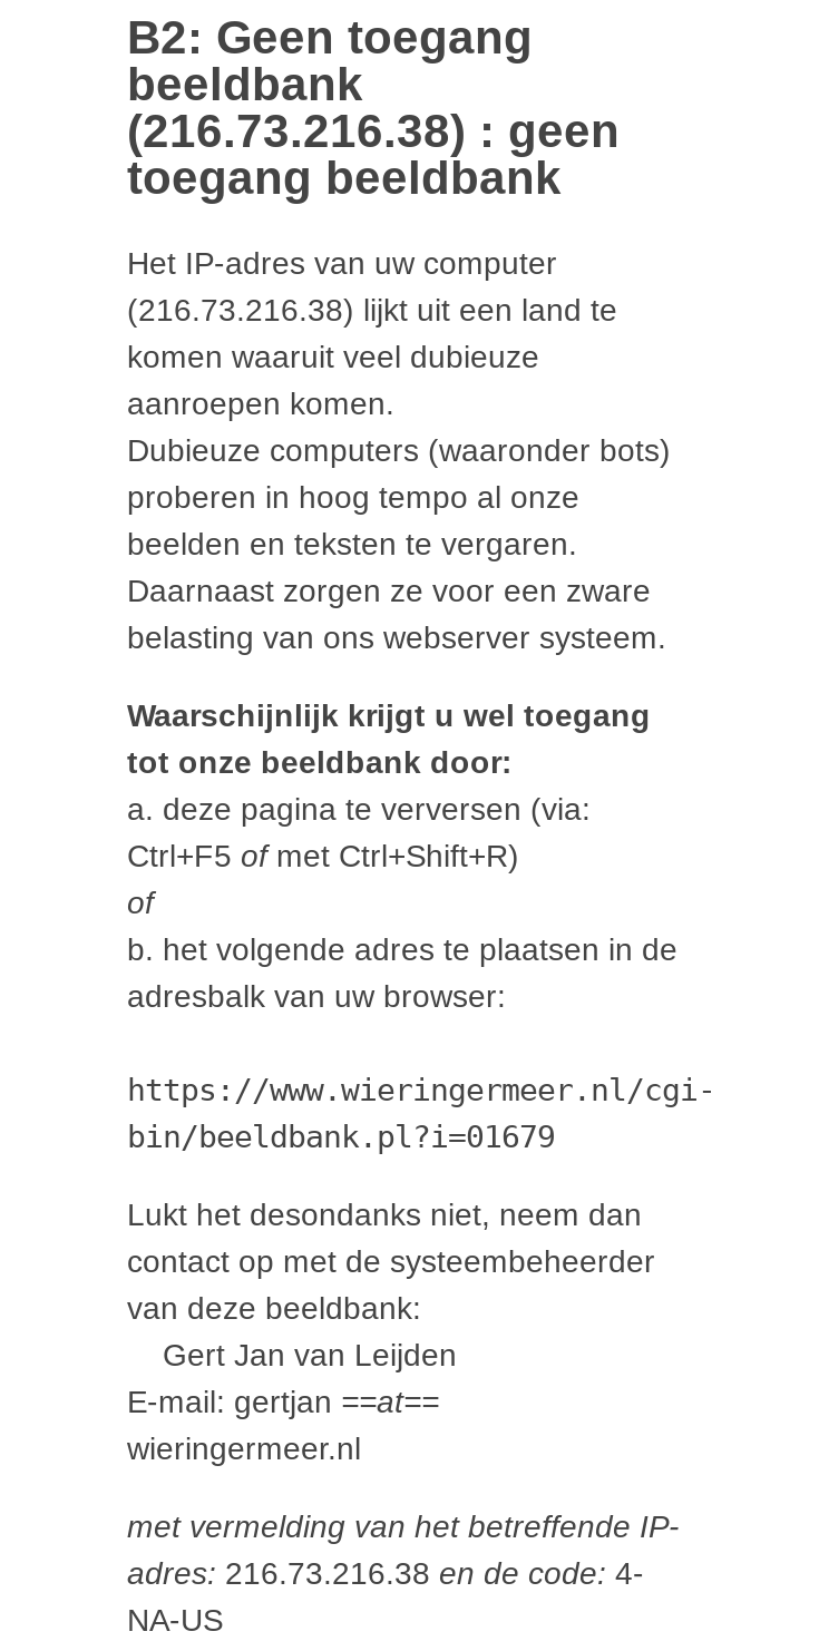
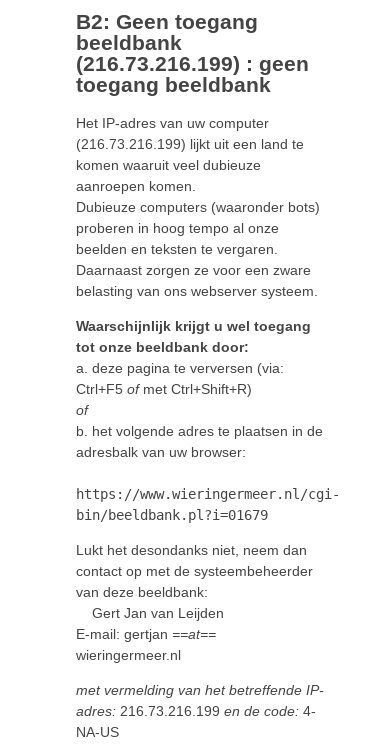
[127,106,620,157] (216.73.216.38) : geen -> [76,52,309,75] (216.73.216.199) : geen
[127,291,617,327] (216.73.216.38) lijkt uit een land te -> [76,136,304,152] (216.73.216.199) lijkt uit een land te
[127,1555,644,1590] adres: 216.73.216.38 en de code: 4- -> [76,703,316,719] adres: 216.73.216.199 en de code: 4-

